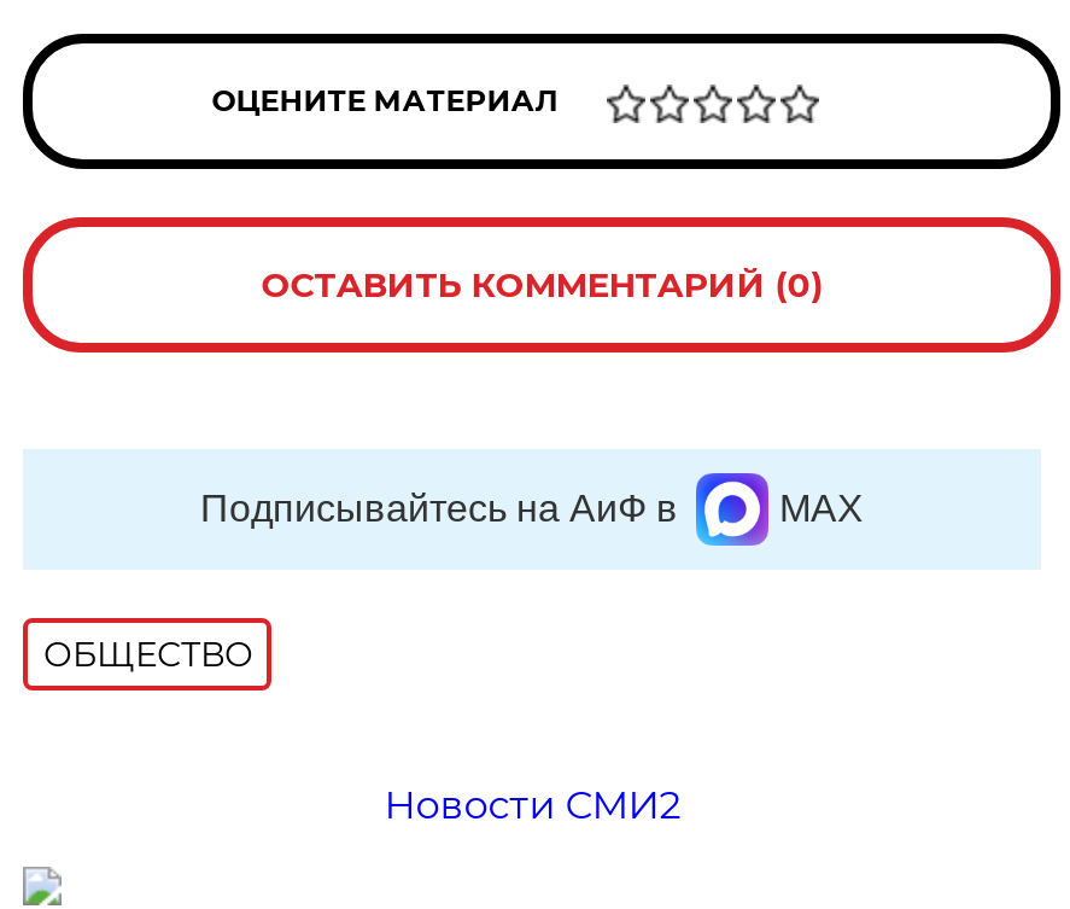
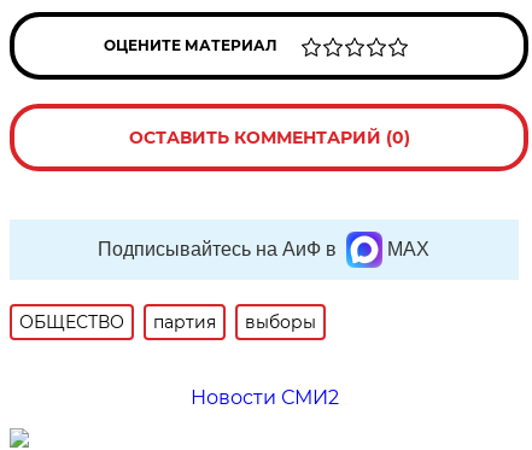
none -> [154,311,317,333] партия | выборы

